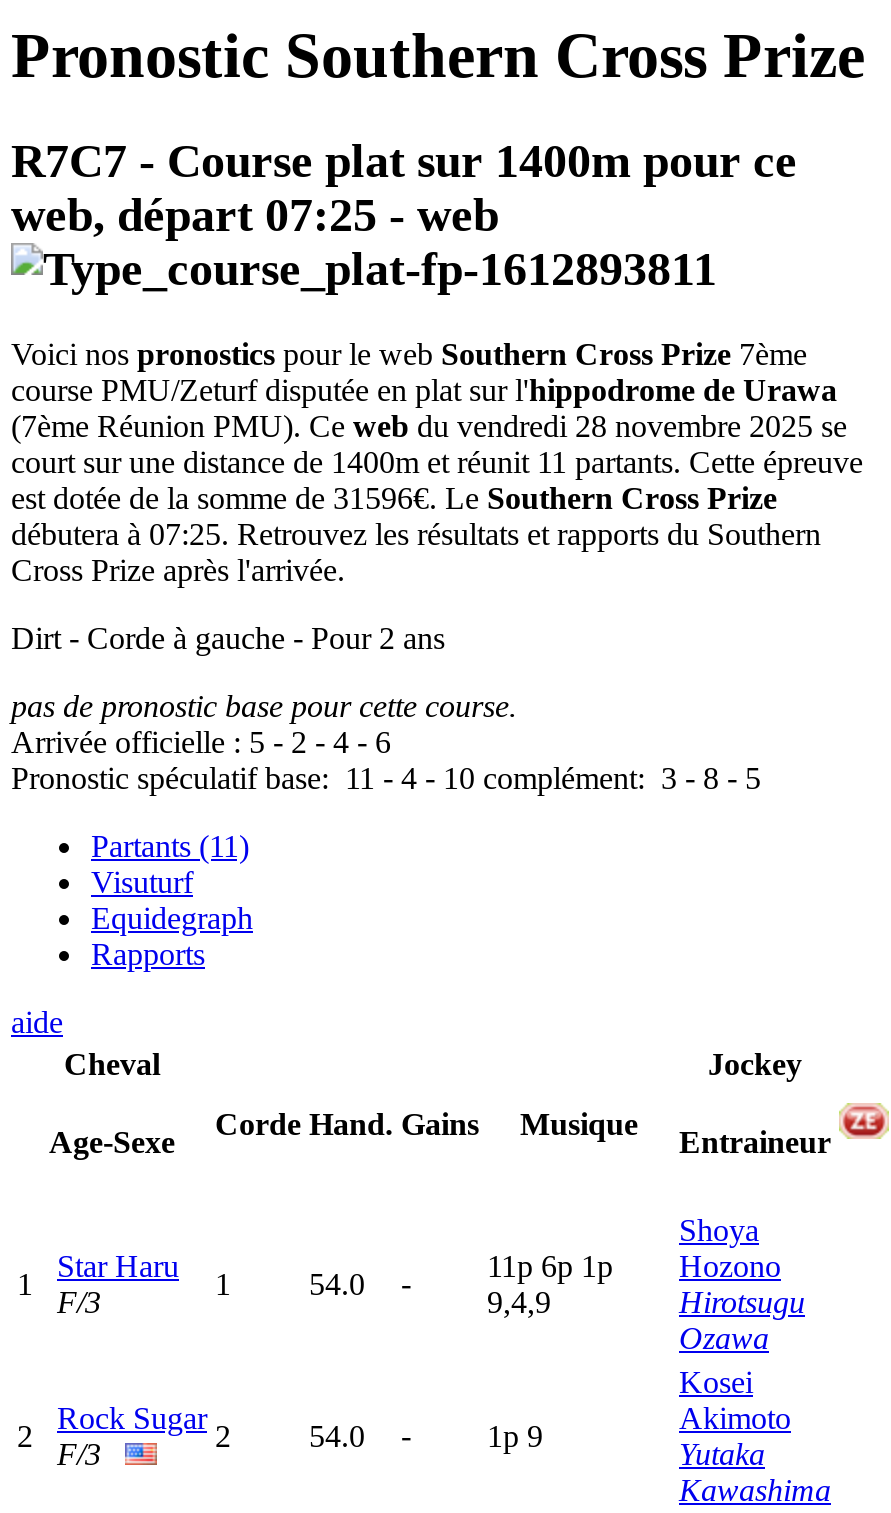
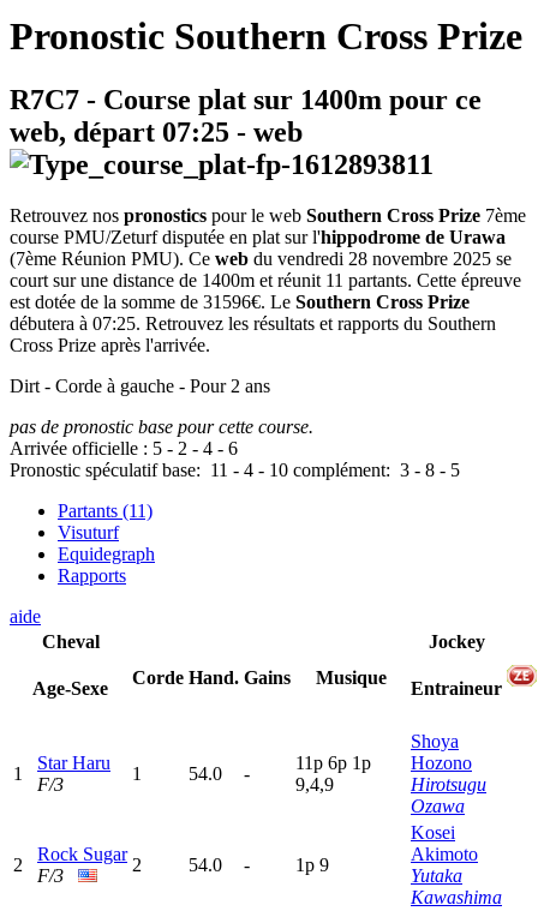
[11,337,807,371] Voici nos pronostics pour le web Southern Cross Prize 7ème -> [10,205,526,226] Retrouvez nos pronostics pour le web Southern Cross Prize 7ème

